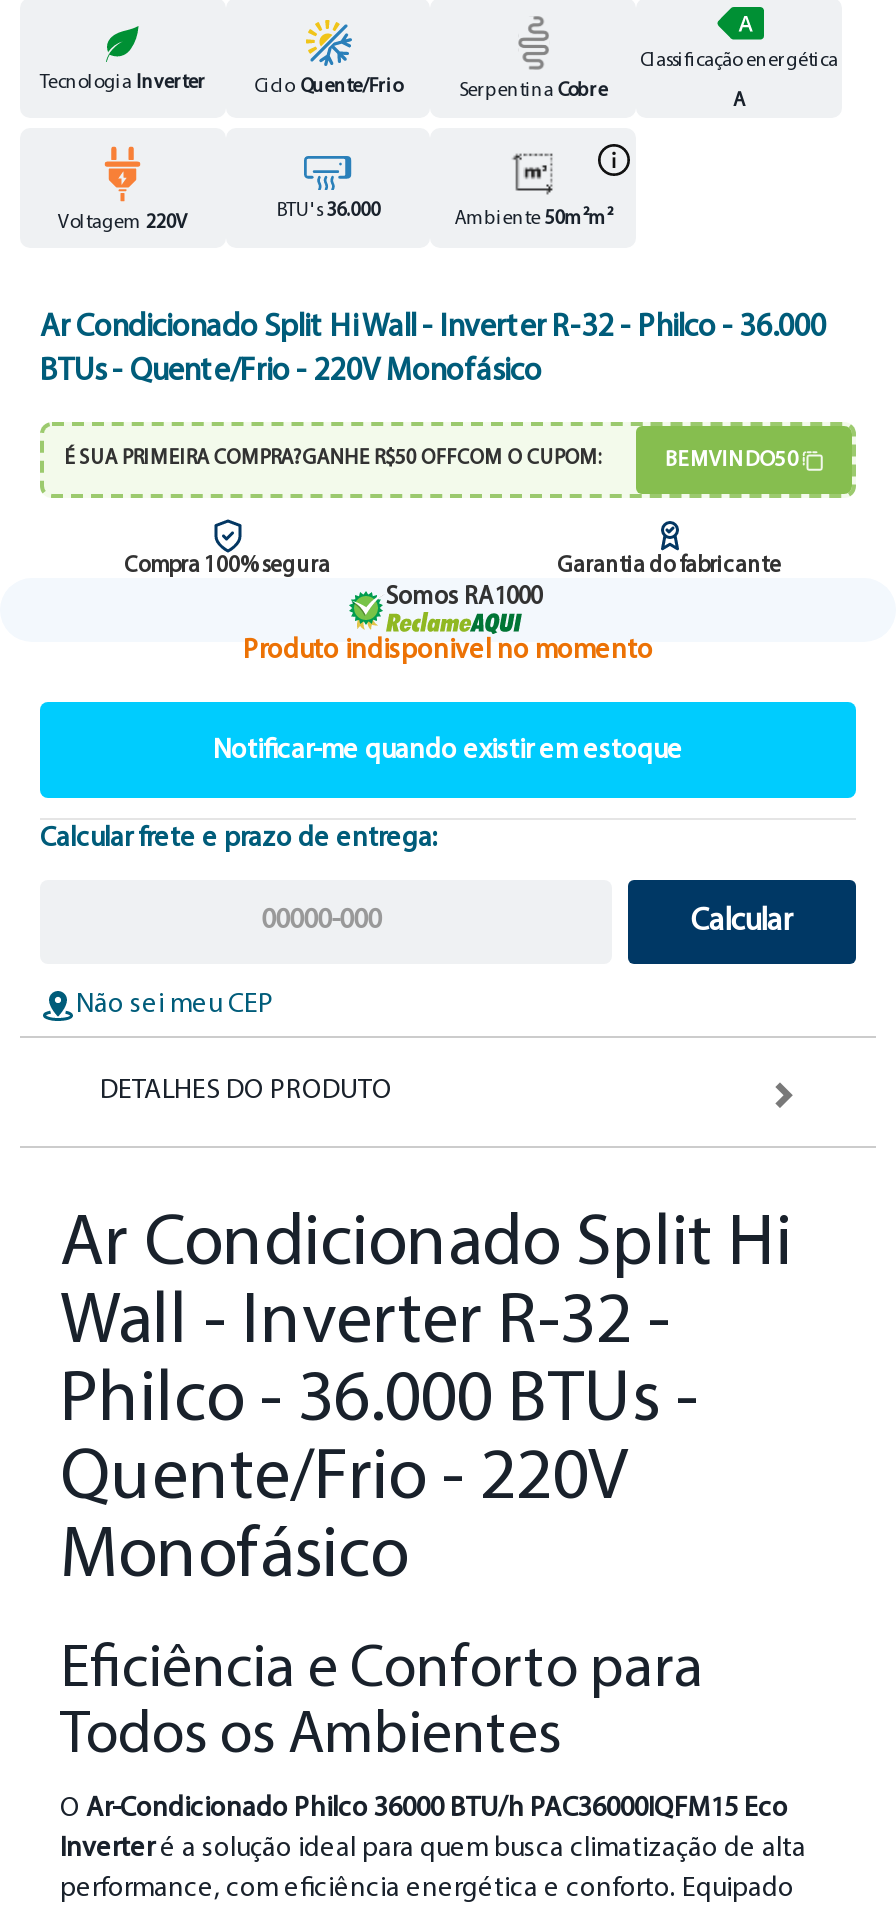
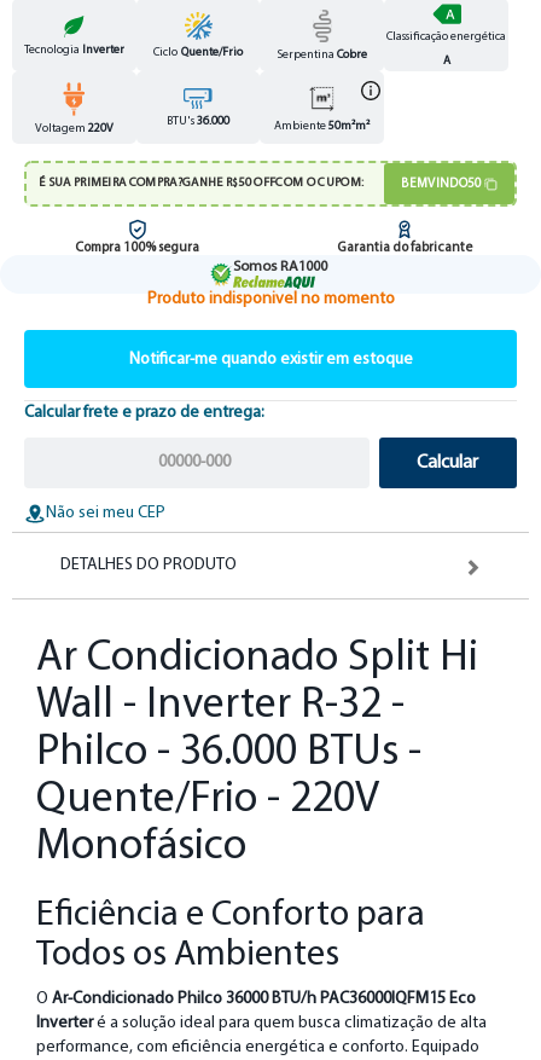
[40,312,826,388] Ar Condicionado Split Hi Wall - Inverter R-32 - Philco - 36.000 | BTUs - Quente/Frio - 220V Monofásico -> none

